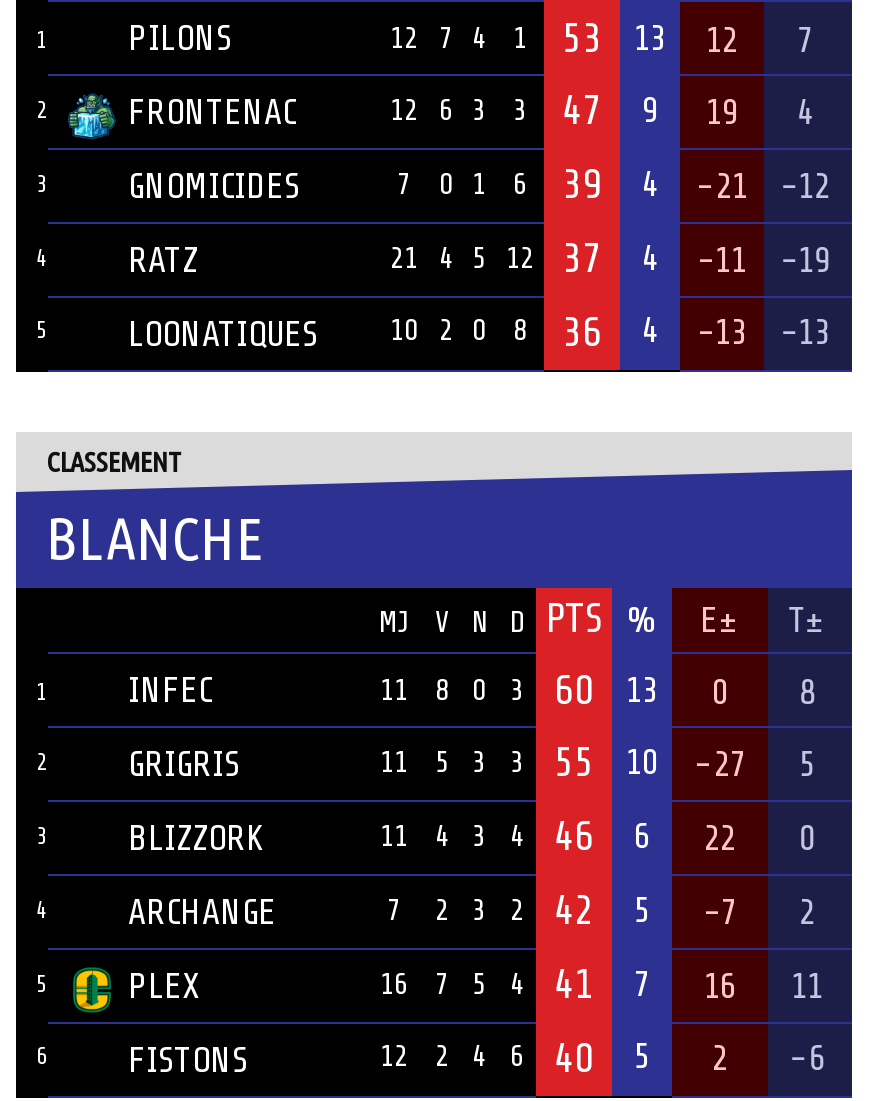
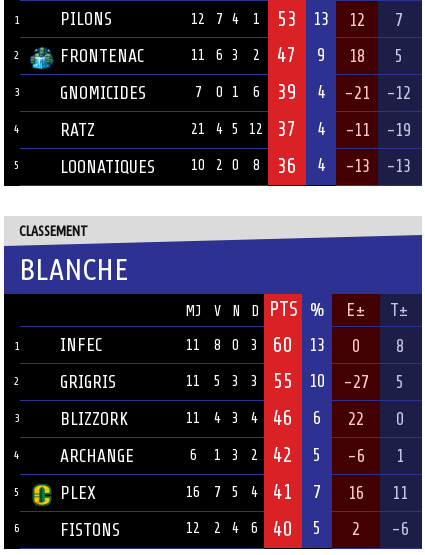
[390,94,418,128] 12 -> [191,47,205,64] 11
[513,94,527,128] 3 -> [252,47,259,64] 2
[706,92,738,132] 19 -> [349,46,365,66] 18
[797,92,813,132] 4 -> [395,46,403,66] 5
[387,894,401,928] 7 -> [189,447,196,464] 6
[435,894,449,928] 2 -> [213,447,220,464] 1
[703,892,737,932] -7 -> [347,446,365,466] -6
[799,892,815,932] 2 -> [396,446,404,466] 1

